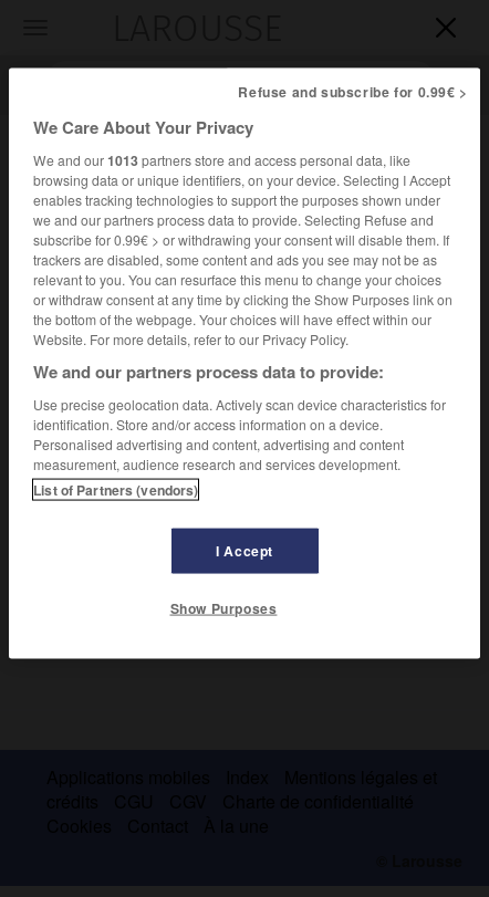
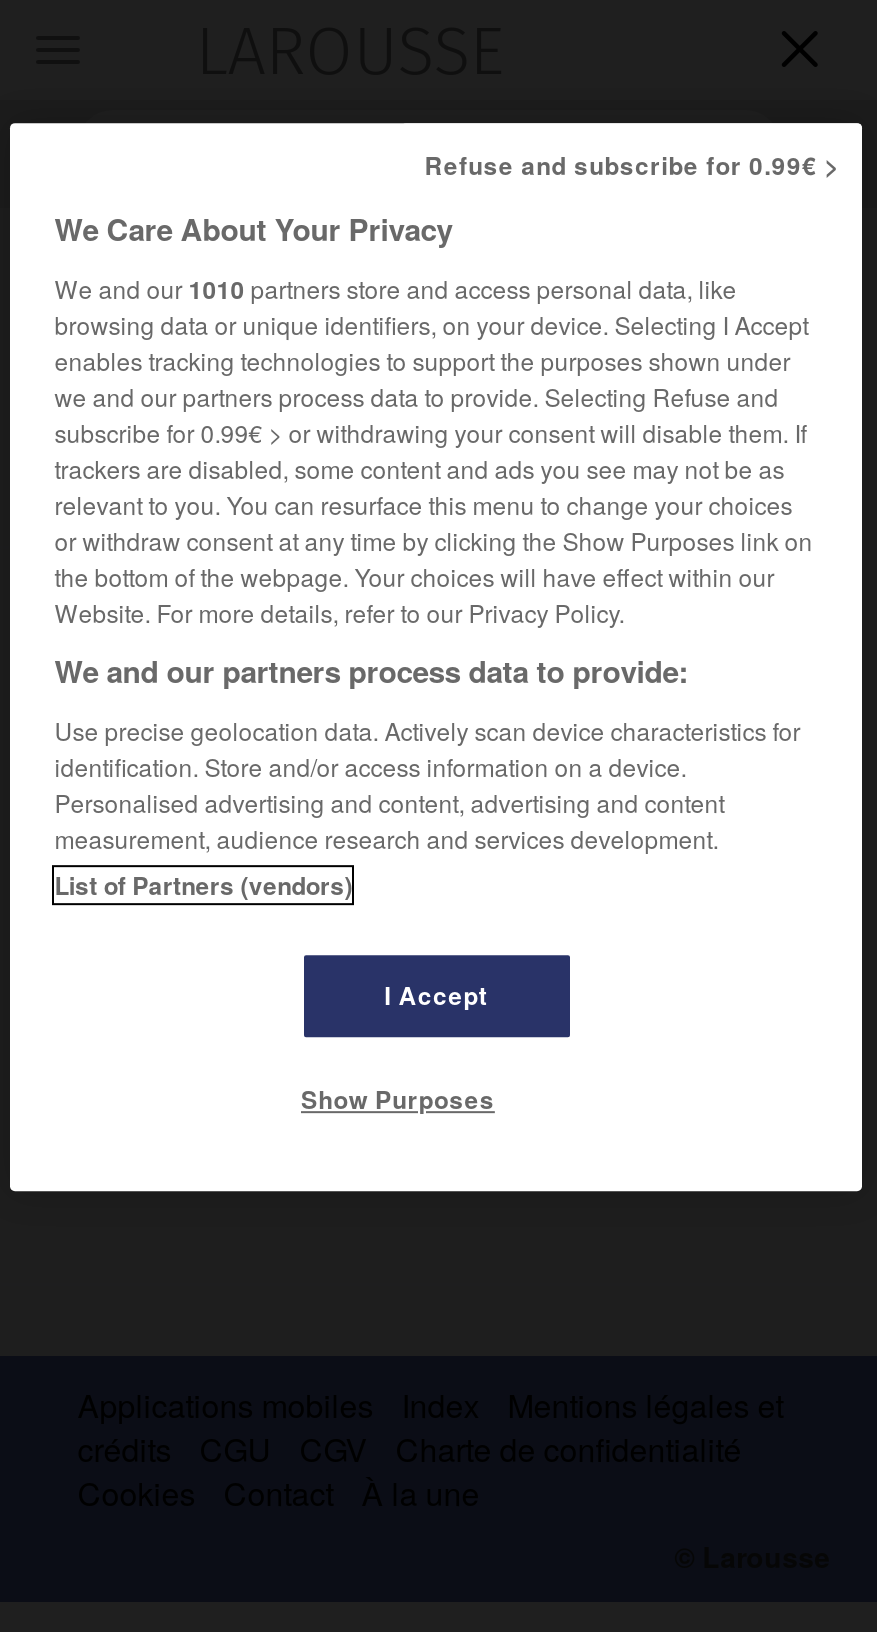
[33,150,411,170] We and our 1013 partners store and access personal data, like -> [54,272,736,308] We and our 1010 partners store and access personal data, like

